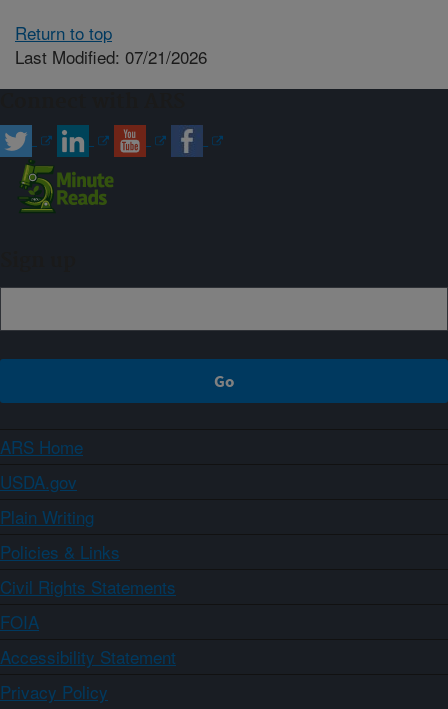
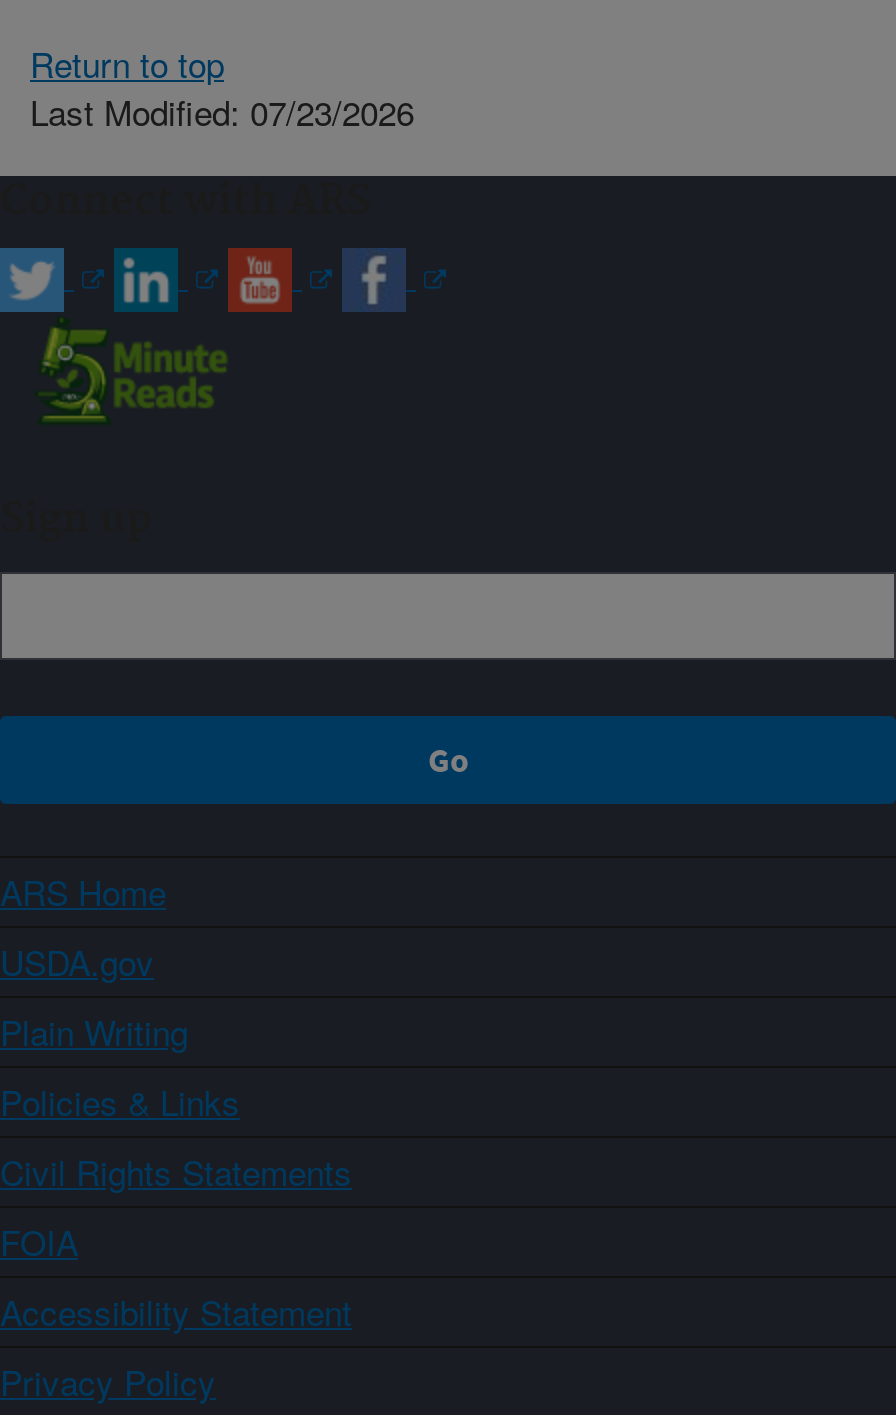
[15,43,207,68] Last Modified: 07/21/2026 -> [30,85,414,135] Last Modified: 07/23/2026

